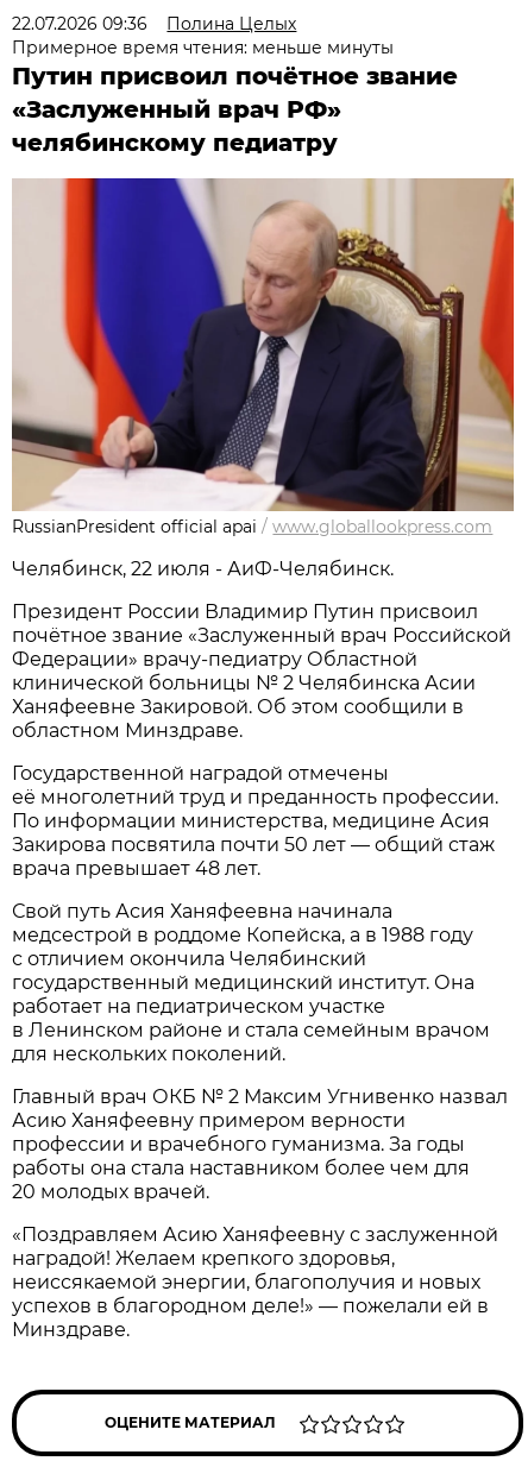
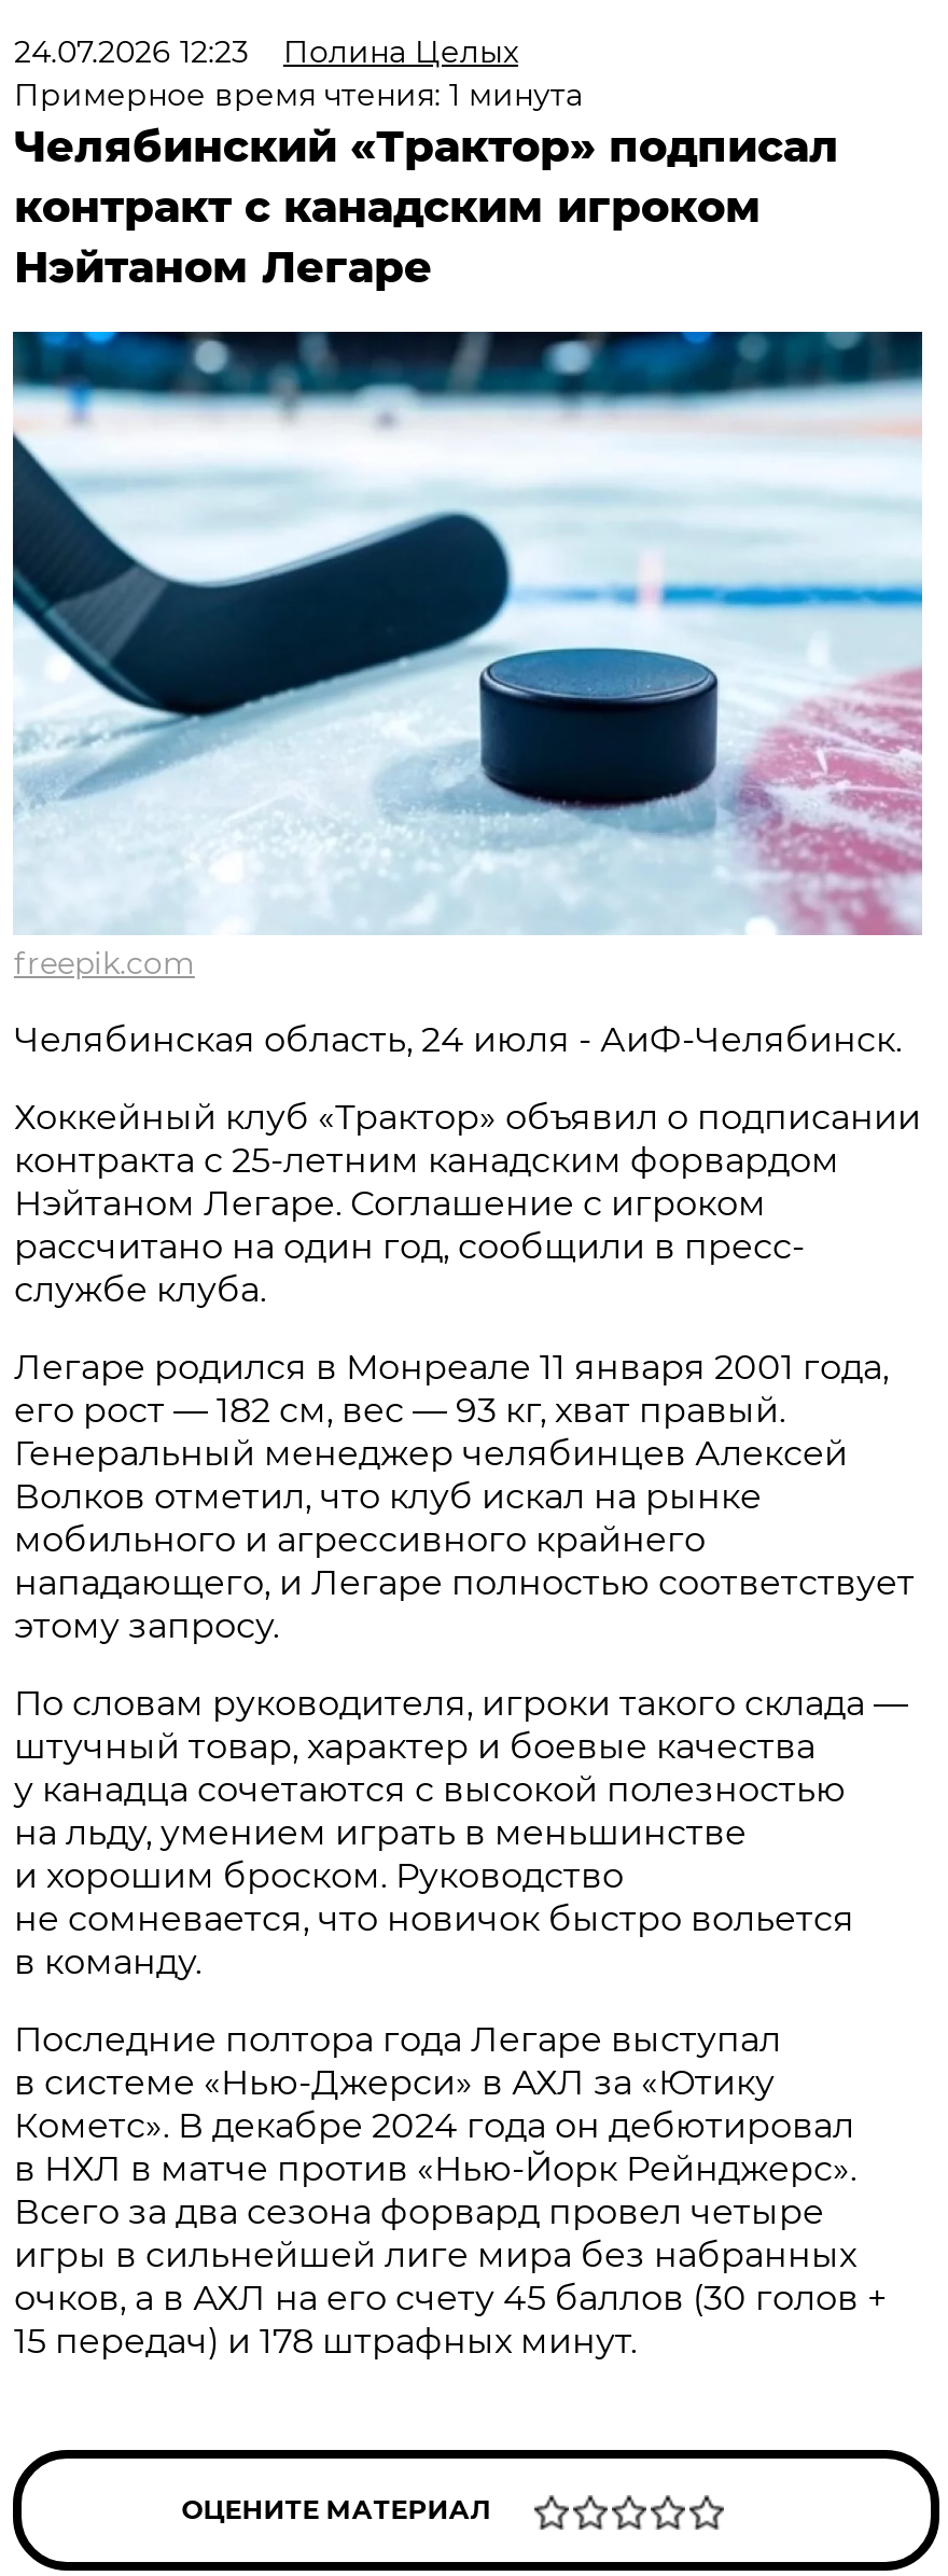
[12,13,297,34] 22.07.2026 09:36 Полина Целых -> [14,32,518,71] 24.07.2026 12:23 Полина Целых
[12,37,458,157] Примерное время чтения: меньше минуты | Путин присвоил почётное звание | «Заслуженный врач РФ» | челябинскому педиатру -> [14,75,839,293] Примерное время чтения: 1 минута | Челябинский «Трактор» подписал | контракт с канадским игроком | Нэйтаном Легаре
[11,177,515,1341] [image] | RussianPresident official apai / www.globallookpress.com | Челябинск, 22 июля - АиФ-Челябинск. | Президент России Владимир Путин присвоил | почётное звание «Заслуженный врач Российской | Федерации» врачу-педиатру Областной | клинической больницы № 2 Челябинска Асии | Ханяфеевне Закировой. Об этом сообщили в | областном Минздраве. | Государственной наградой отмечены | её многолетний труд и преданность профессии. | По информации министерства, медицине Асия | Закирова посвятила почти 50 лет — общий стаж | врача превышает 48 лет. | Свой путь Асия Ханяфеевна начинала | медсестрой в роддоме Копейска, а в 1988 году | с отличием окончила Челябинский | государственный медицинский институт. Она | работает на педиатрическом участке | в Ленинском районе и стала семейным врачом | для нескольких поколений. | Главный врач ОКБ № 2 Максим Угнивенко назвал | Асию Ханяфеевну примером верности | профессии и врачебного гуманизма. За годы | работы она стала наставником более чем для | 20 молодых врачей. | «Поздравляем Асию Ханяфеевну с заслуженной | наградой! Желаем крепкого здоровья, | неиссякаемой энергии, благополучия и новых | успехов в благородном деле!» — пожелали ей в | Минздраве. -> [11,330,924,2362] [image] | freepik.com | Челябинская область, 24 июля - АиФ-Челябинск. | Хоккейный клуб «Трактор» объявил о подписании | контракта с 25-летним канадским форвардом | Нэйтаном Легаре. Соглашение с игроком | рассчитано на один год, сообщили в пресс- | службе клуба. | Легаре родился в Монреале 11 января 2001 года, | его рост — 182 см, вес — 93 кг, хват правый. | Генеральный менеджер челябинцев Алексей | Волков отметил, что клуб искал на рынке | мобильного и агрессивного крайнего | нападающего, и Легаре полностью соответствует | этому запросу. | По словам руководителя, игроки такого склада — | штучный товар, характер и боевые качества | у канадца сочетаются с высокой полезностью | на льду, умением играть в меньшинстве | и хорошим броском. Руководство | не сомневается, что новичок быстро вольется | в команду. | Последние полтора года Легаре выступал | в системе «Нью-Джерси» в АХЛ за «Ютику | Кометс». В декабре 2024 года он дебютировал | в НХЛ в матче против «Нью-Йорк Рейнджерс». | Всего за два сезона форвард провел четыре | игры в сильнейшей лиге мира без набранных | очков, а в АХЛ на его счету 45 баллов (30 голов + | 15 передач) и 178 штрафных минут.

